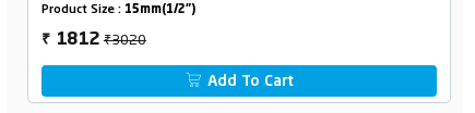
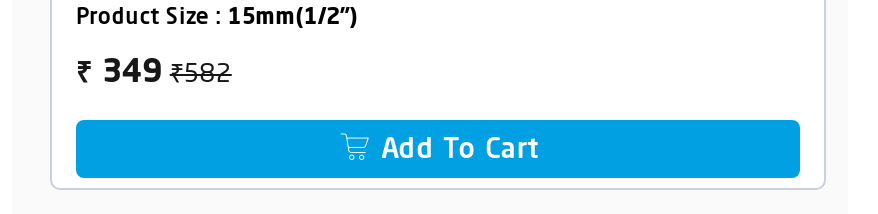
[41,30,146,49] ₹ 1812 ₹3020 -> [76,56,232,90] ₹ 349 ₹582

